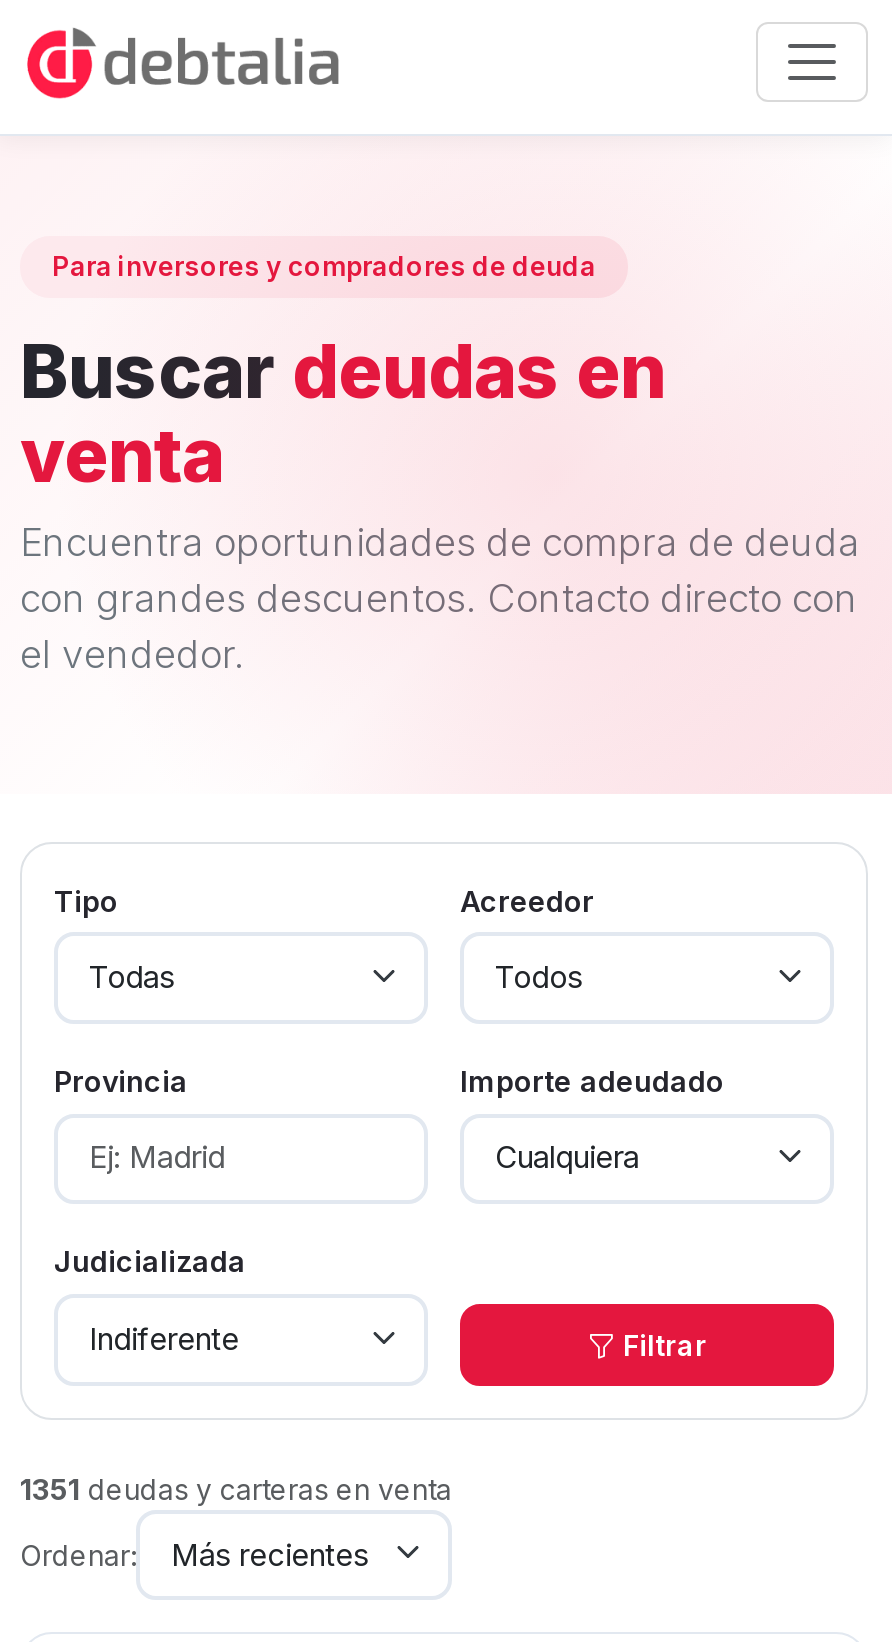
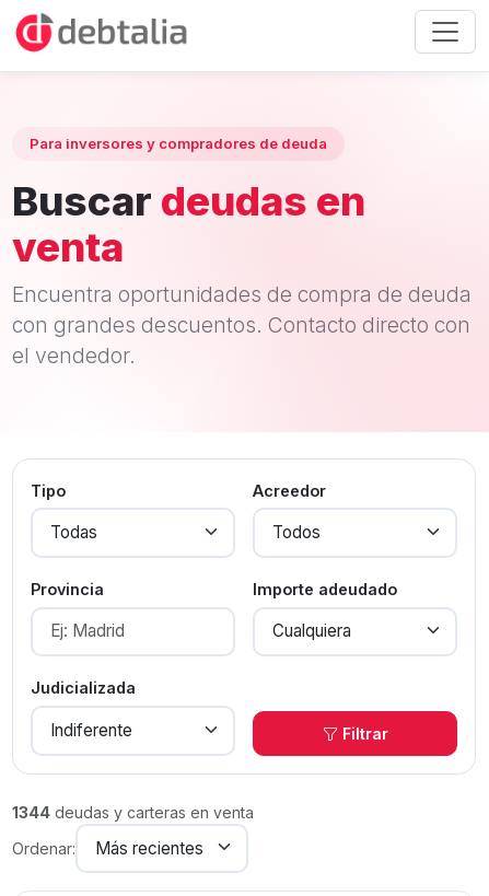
[20,1471,452,1505] 1351 deudas y carteras en venta -> [12,803,254,821] 1344 deudas y carteras en venta

